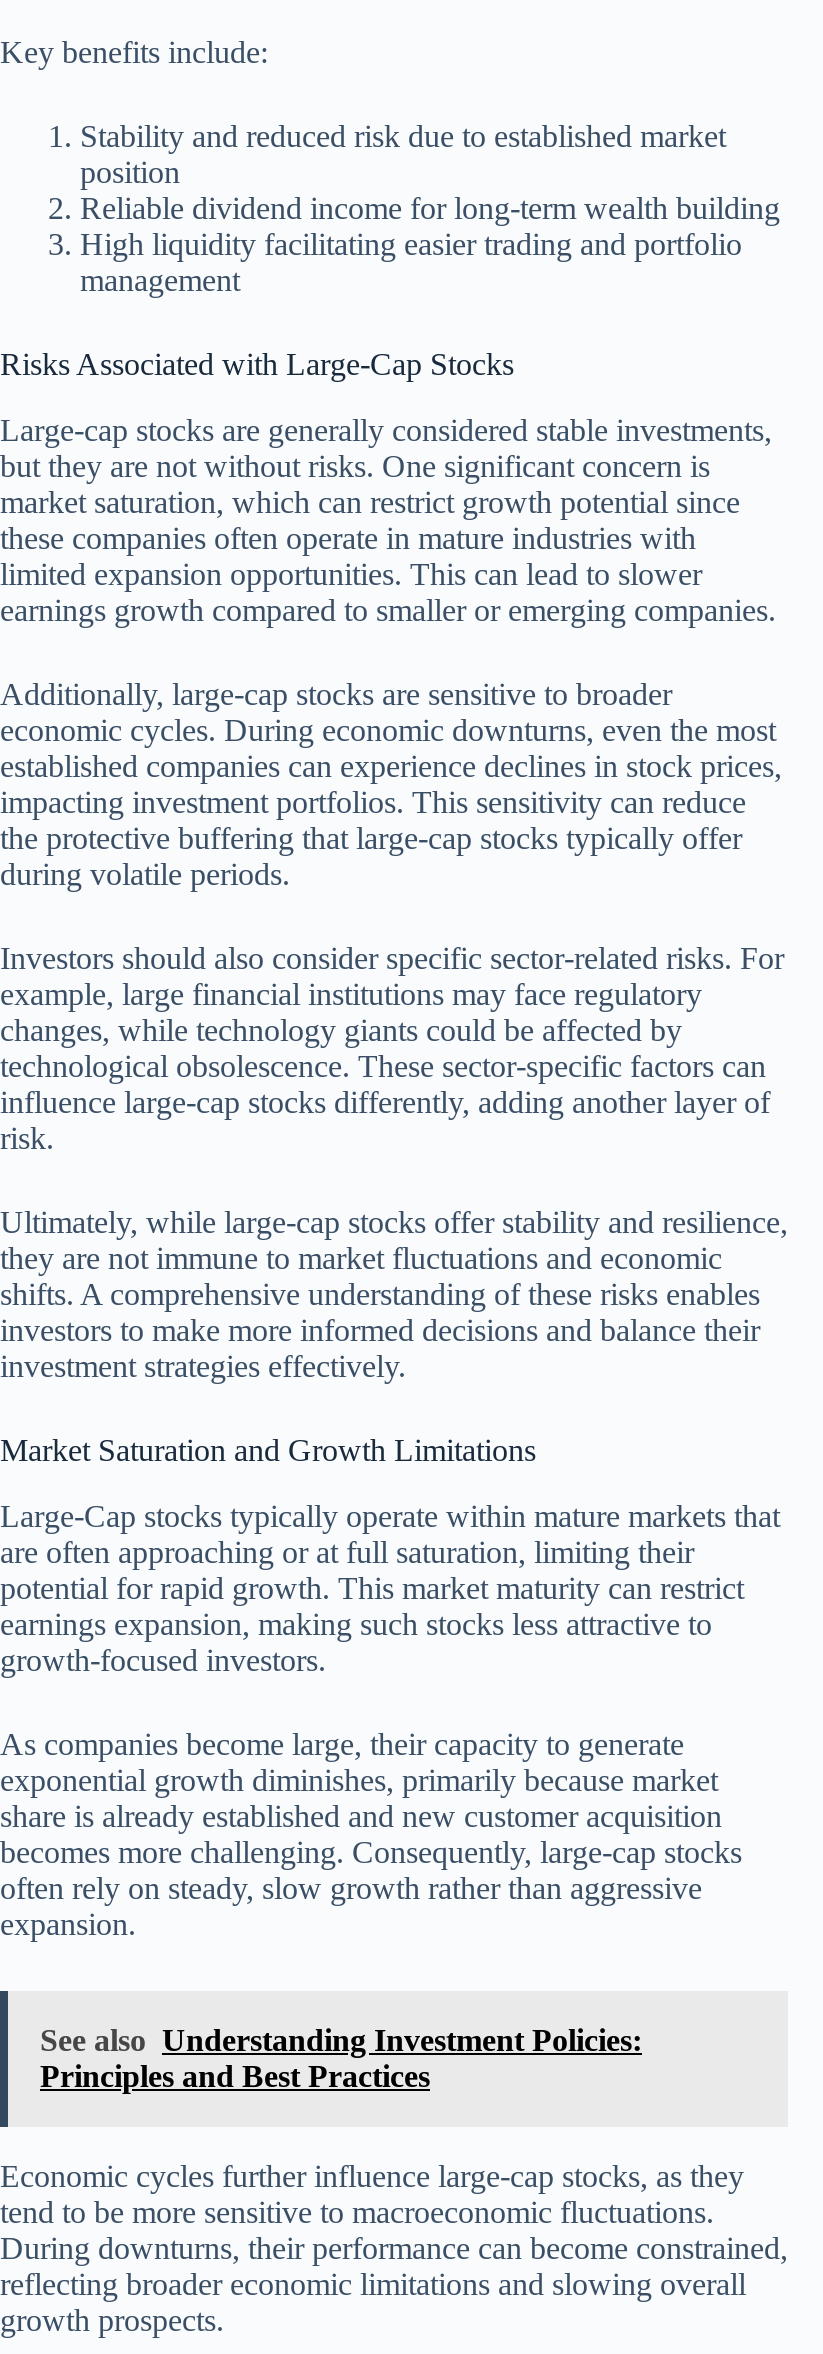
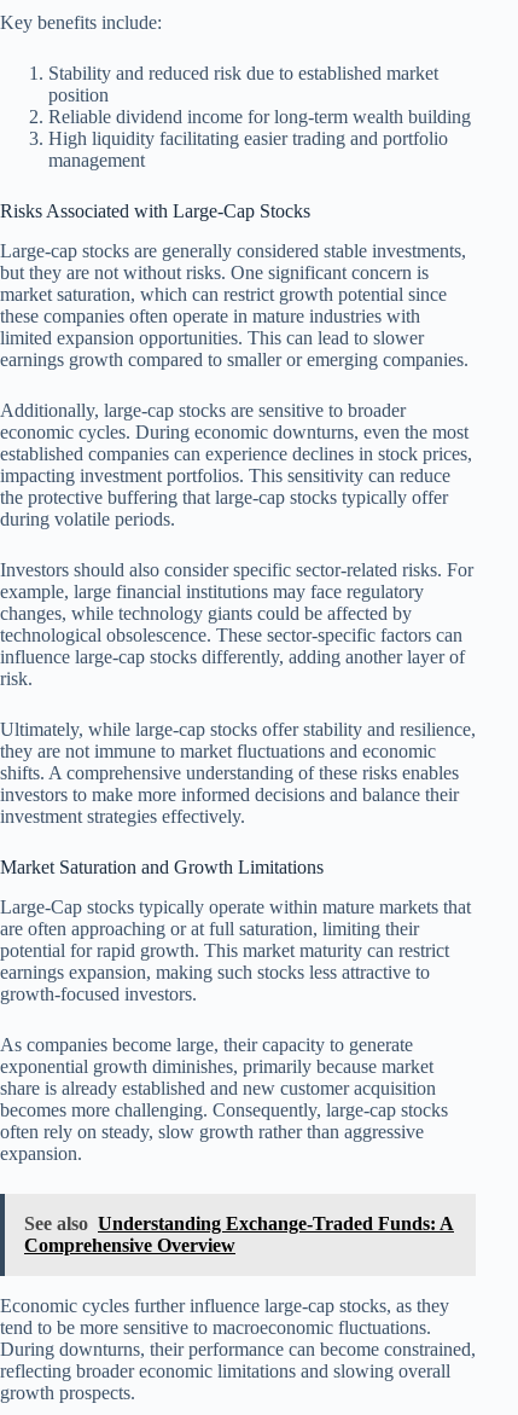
[40,2022,642,2092] See also Understanding Investment Policies: | Principles and Best Practices -> [24,1213,454,1255] See also Understanding Exchange-Traded Funds: A | Comprehensive Overview

